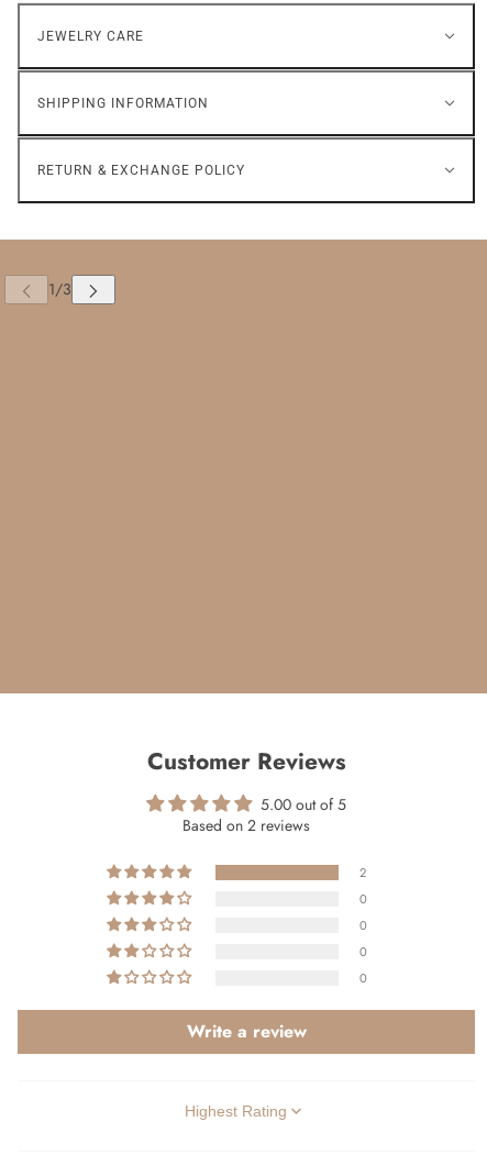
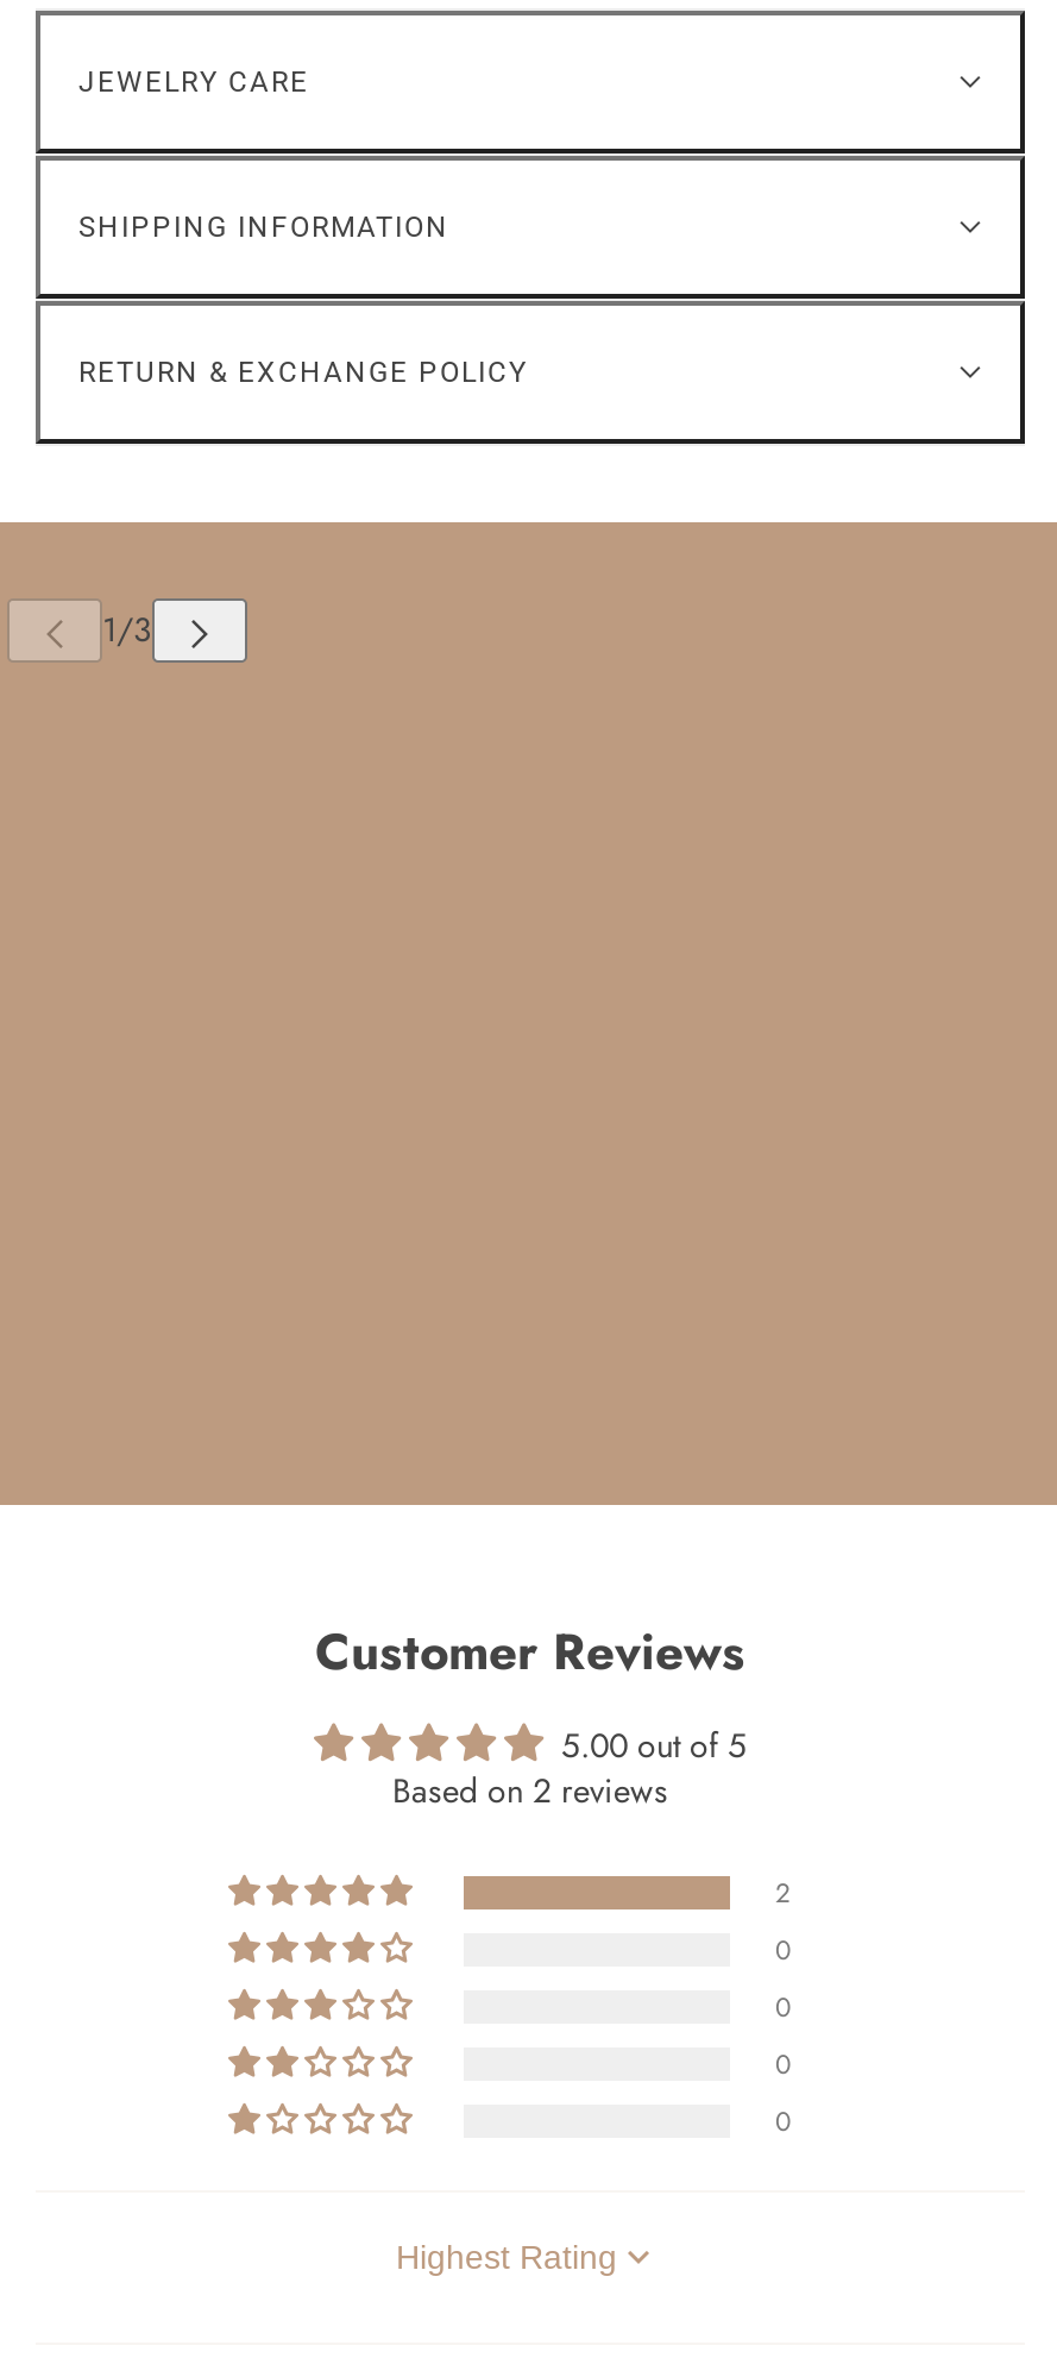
[186,1019,306,1044] Write a review -> none

